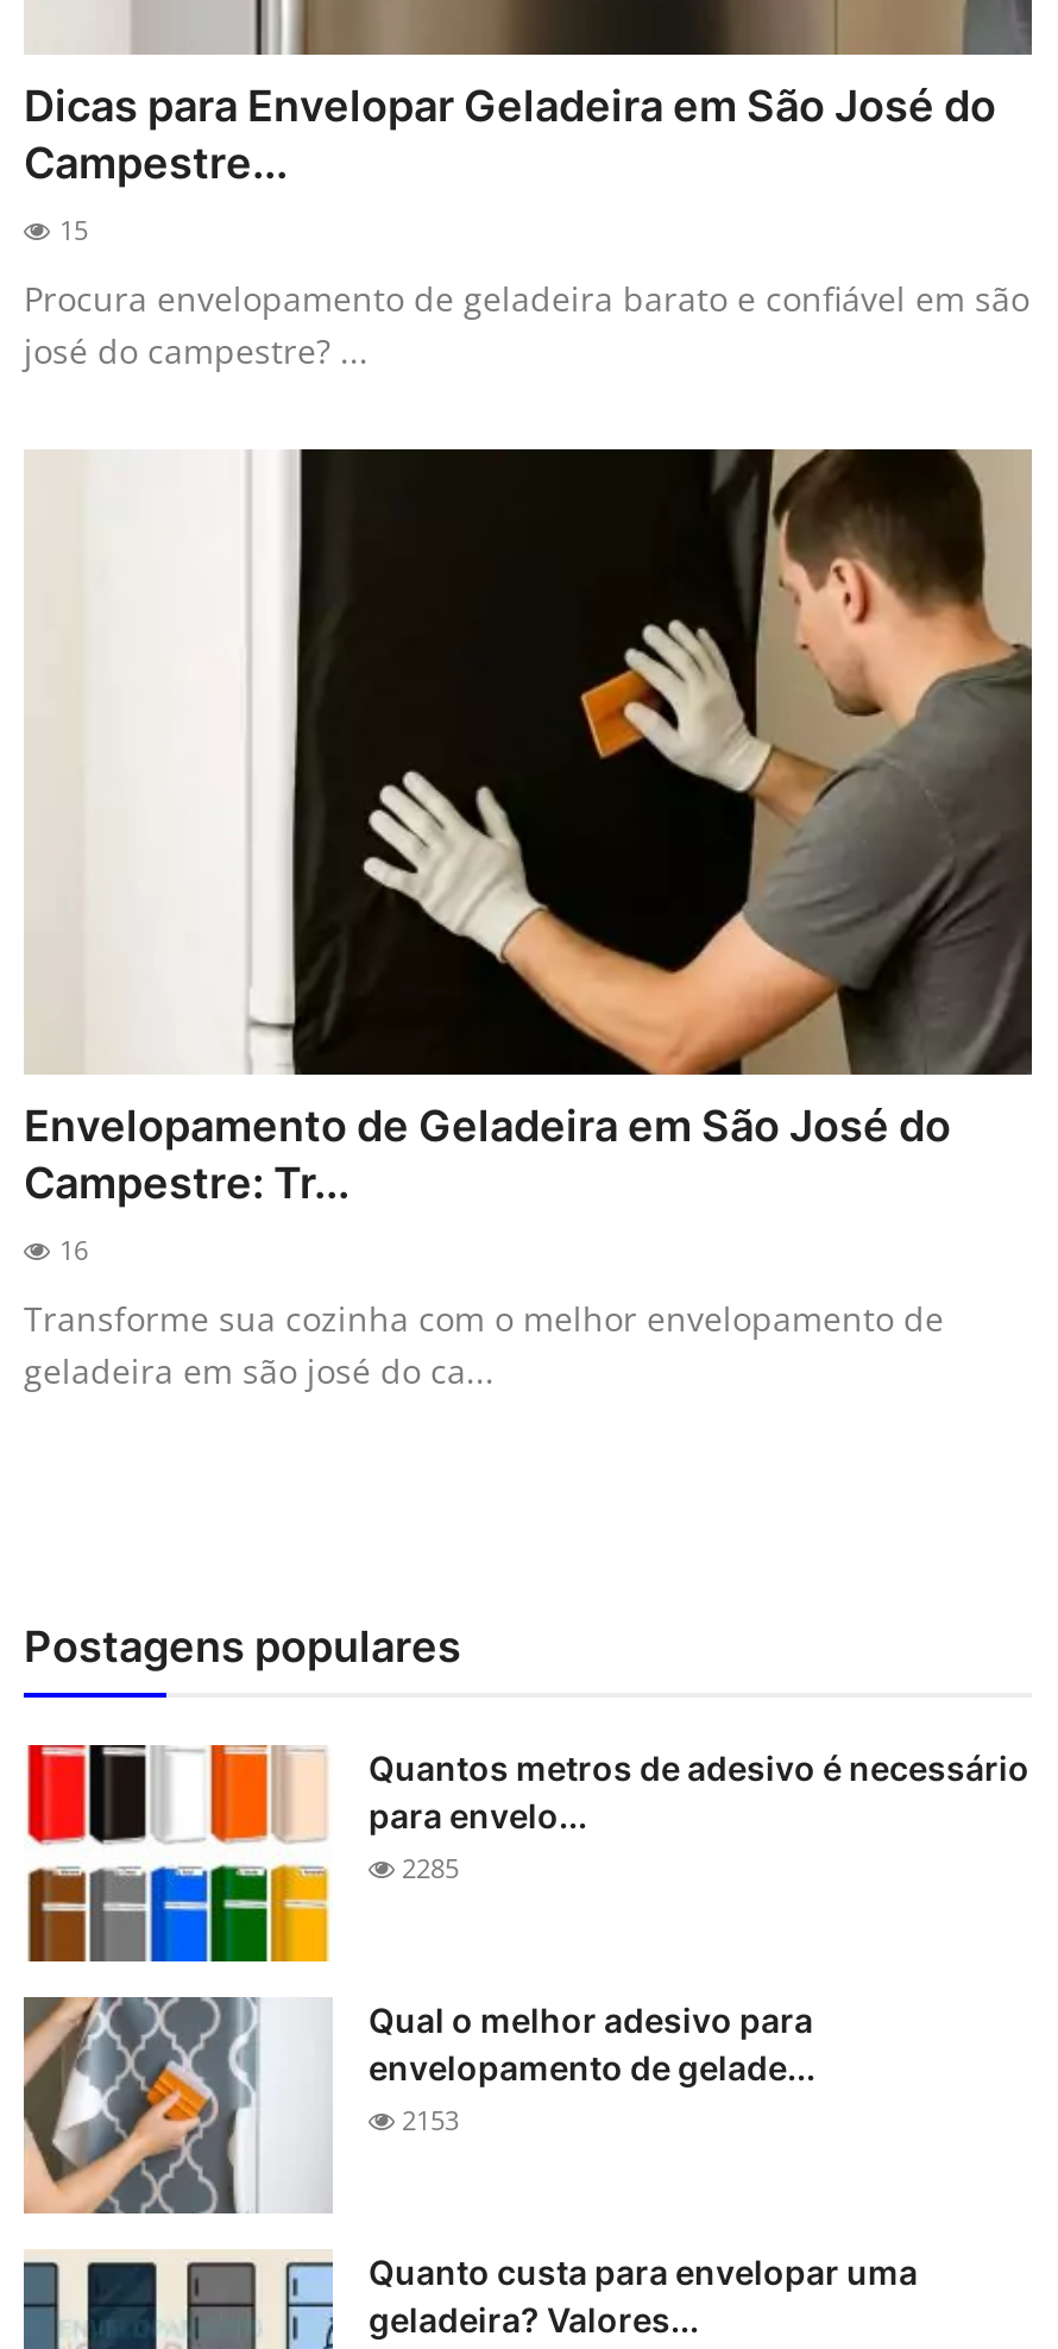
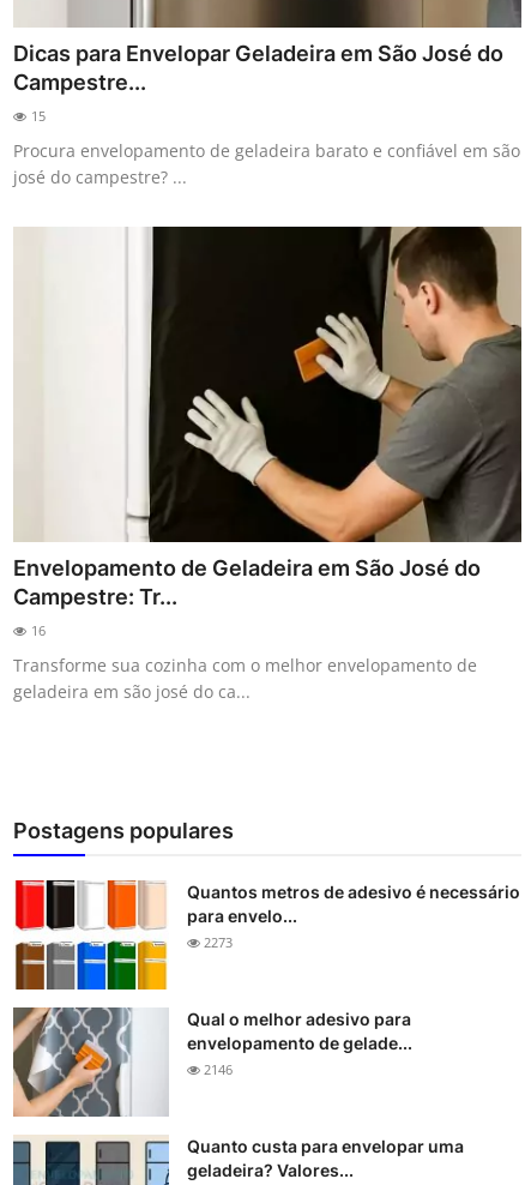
[395,1849,459,1885] 2285 -> [200,933,233,951] 2273
[395,2101,459,2137] 2153 -> [200,1060,233,1078] 2146

